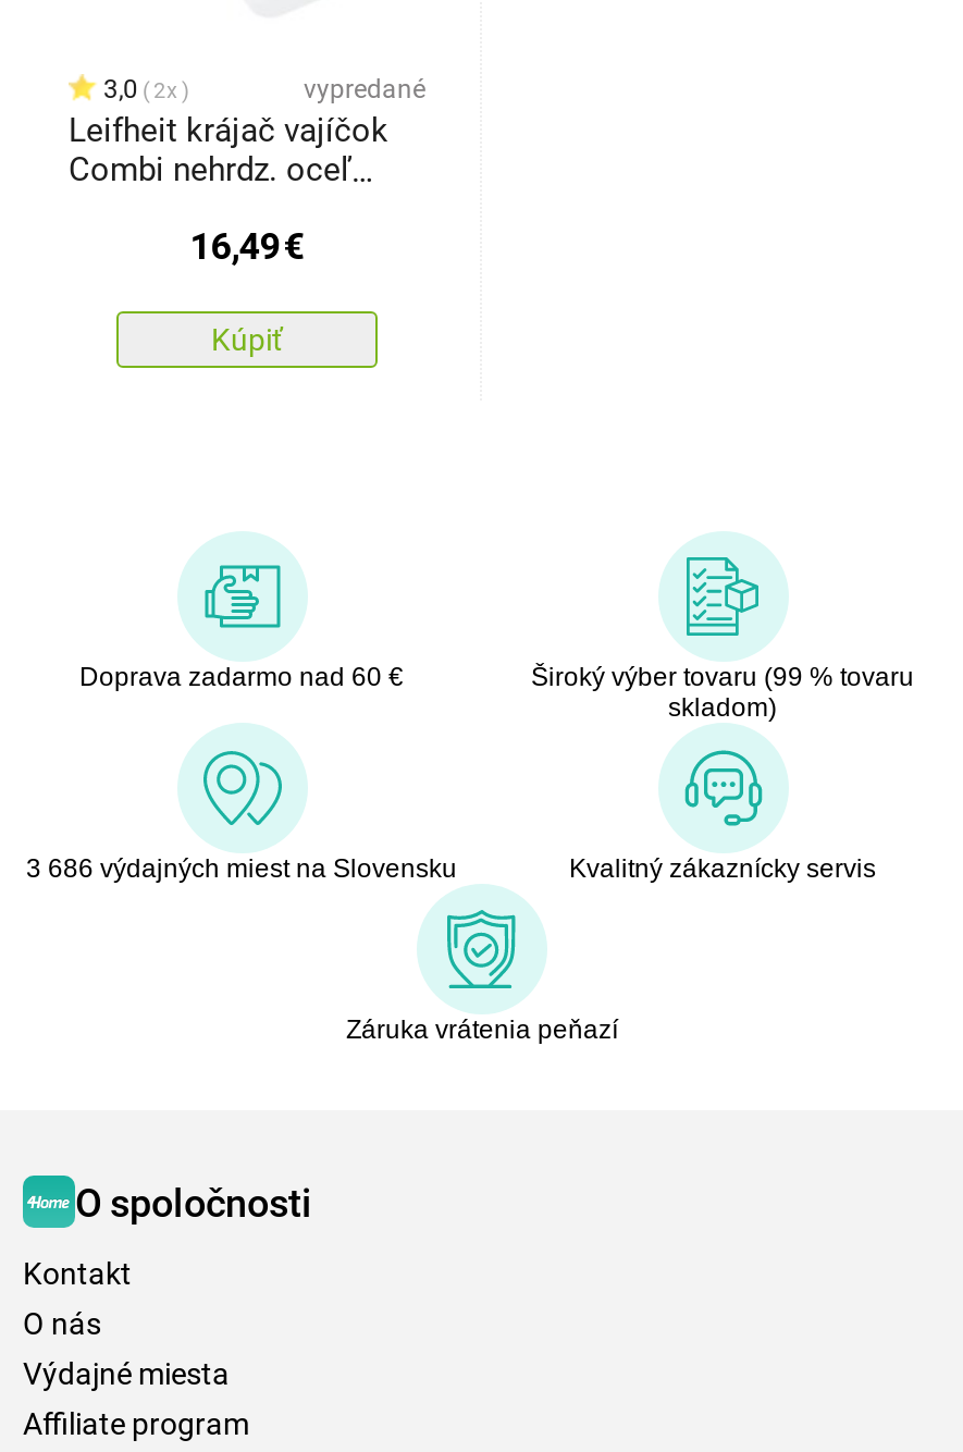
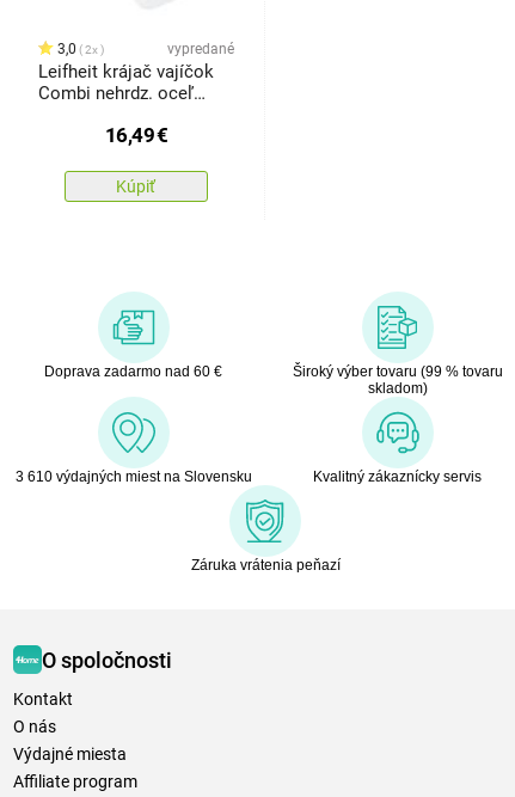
[26,854,457,884] 3 686 výdajných miest na Slovensku -> [15,469,252,485] 3 610 výdajných miest na Slovensku

